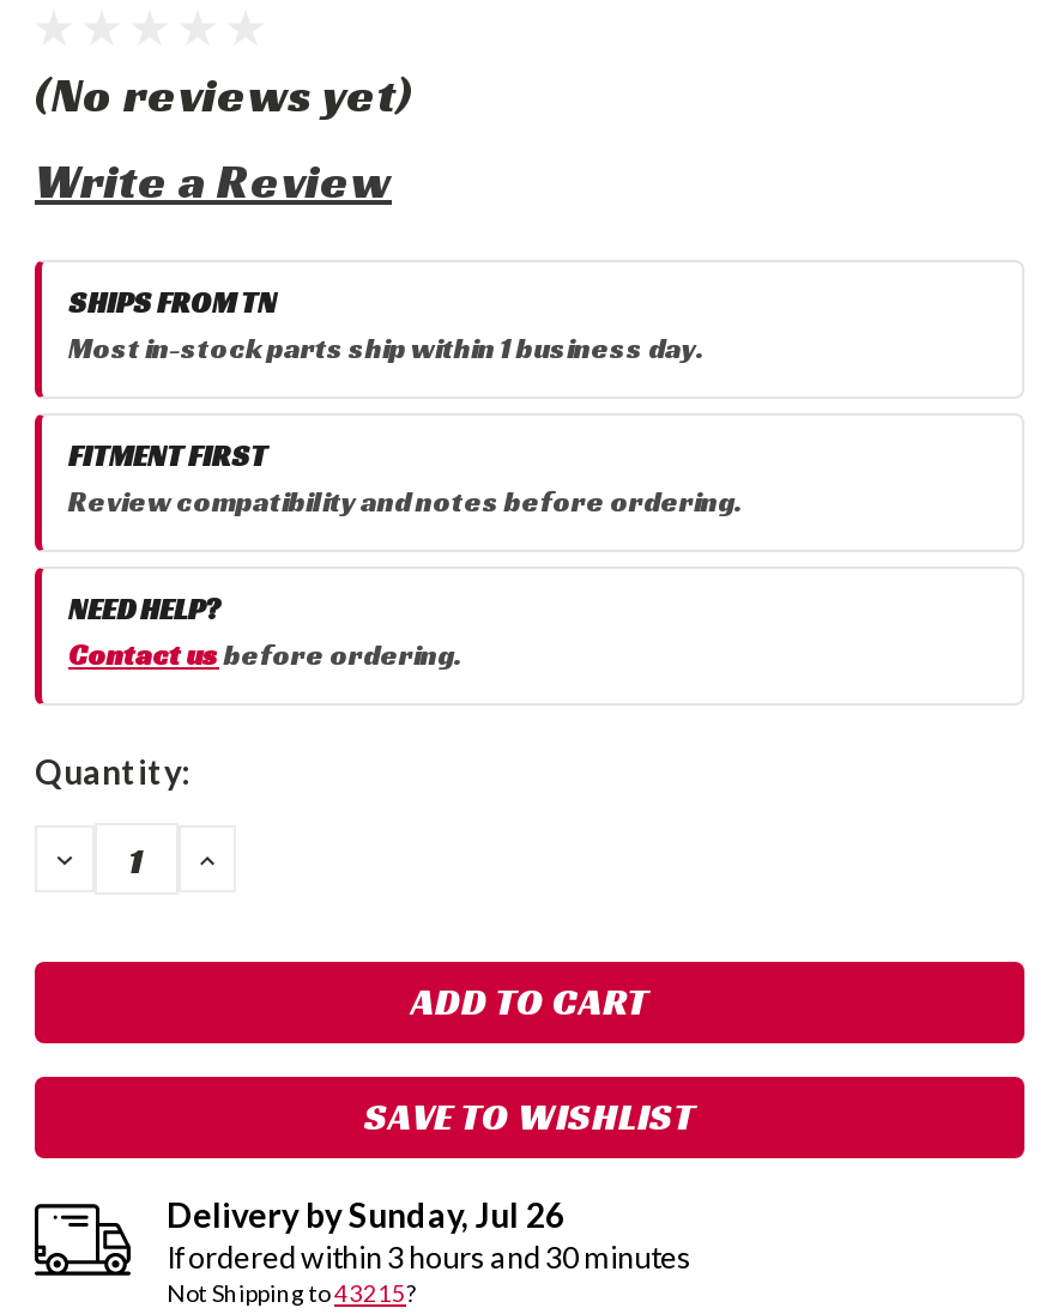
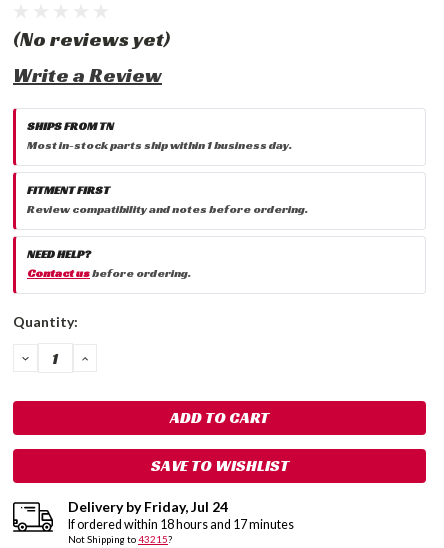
[167,1194,564,1234] Delivery bySunday, Jul 26 -> [68,498,228,515] Delivery byFriday, Jul 24
[167,1239,691,1275] If ordered within 3 hours and 30 minutes -> [68,517,294,532] If ordered within 18 hours and 17 minutes

